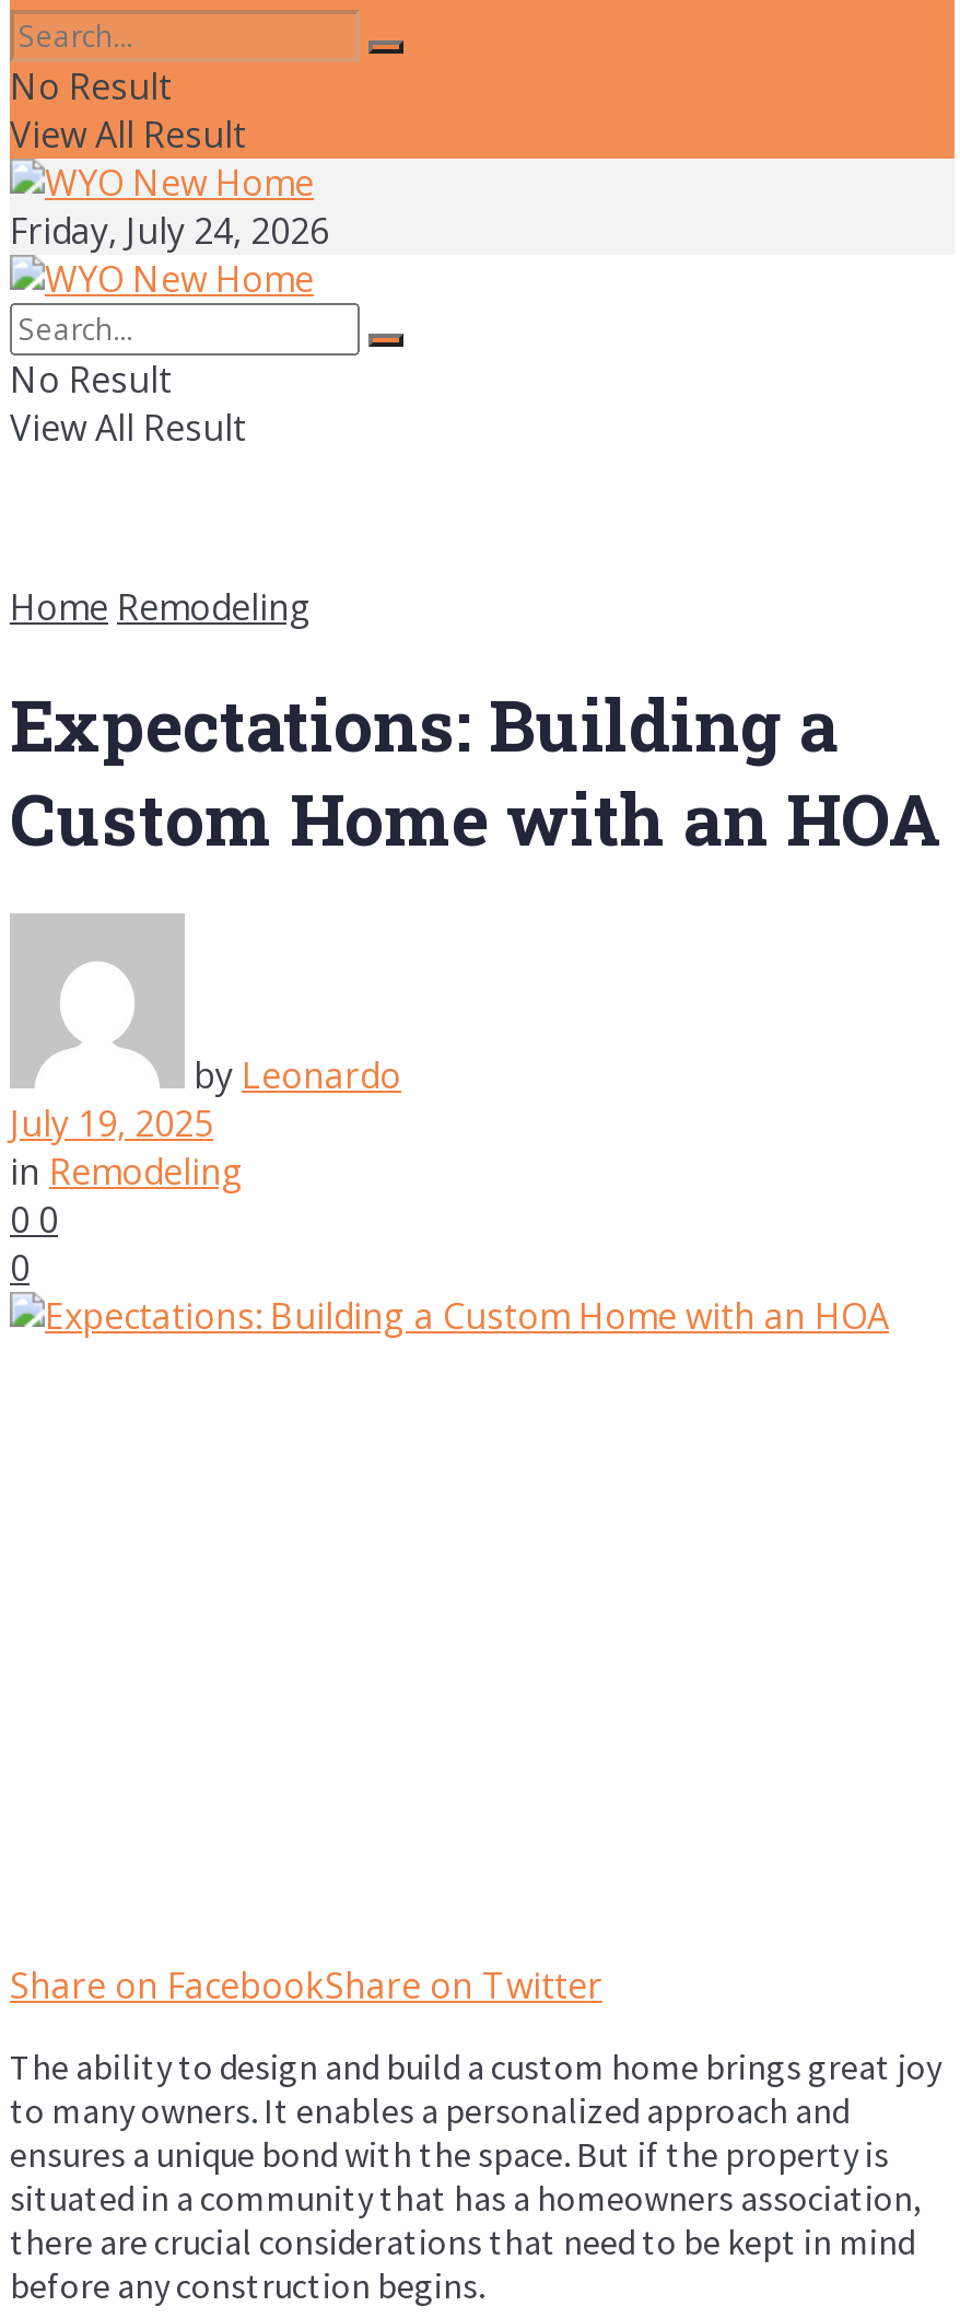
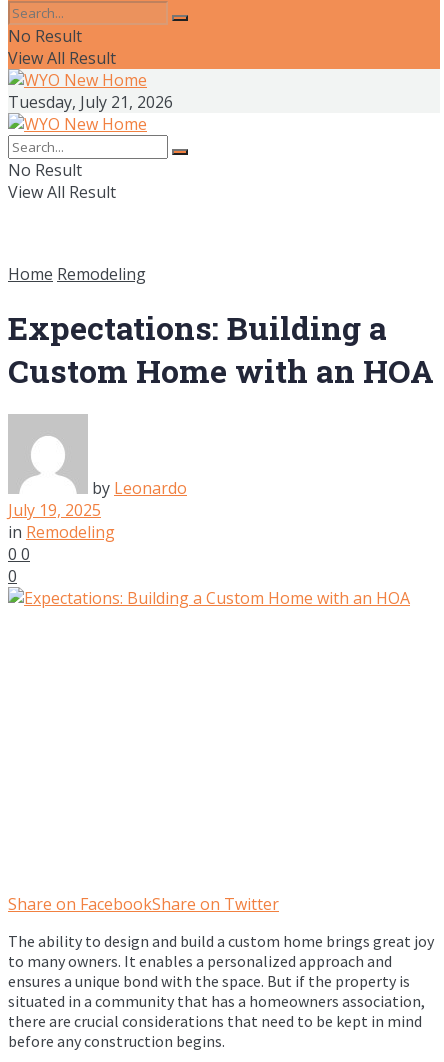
[10,207,329,255] Friday, July 24, 2026 -> [8,91,173,113] Tuesday, July 21, 2026

